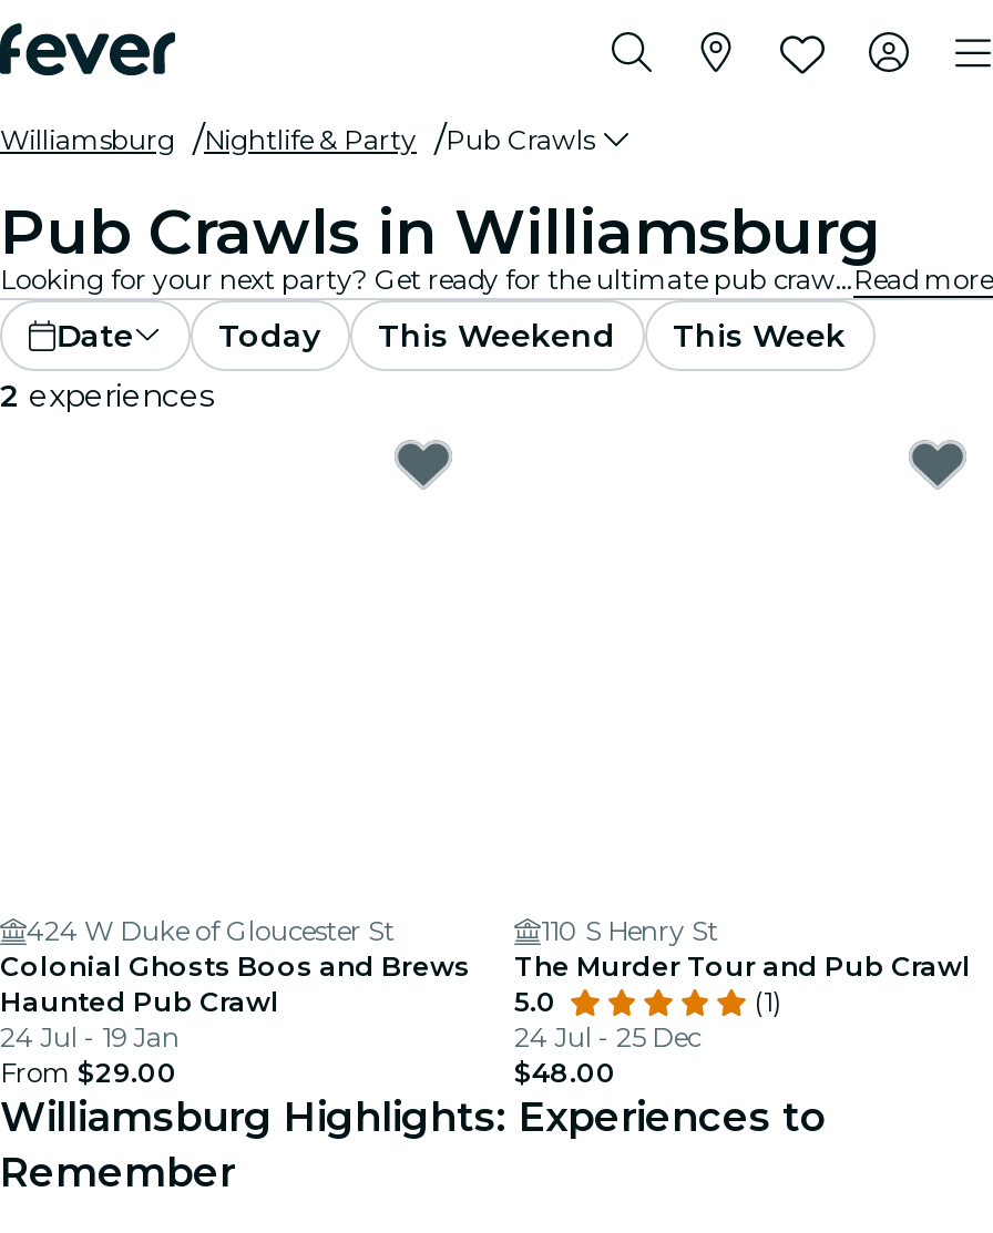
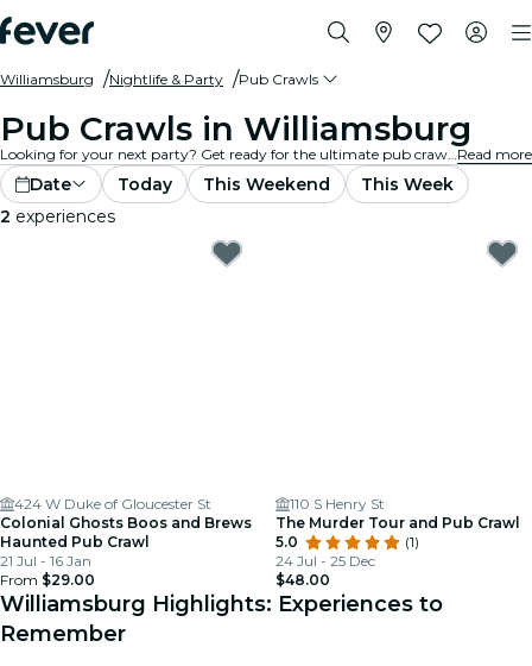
[0,1020,180,1054] 24 Jul - 19 Jan -> [0,552,91,570] 21 Jul - 16 Jan

